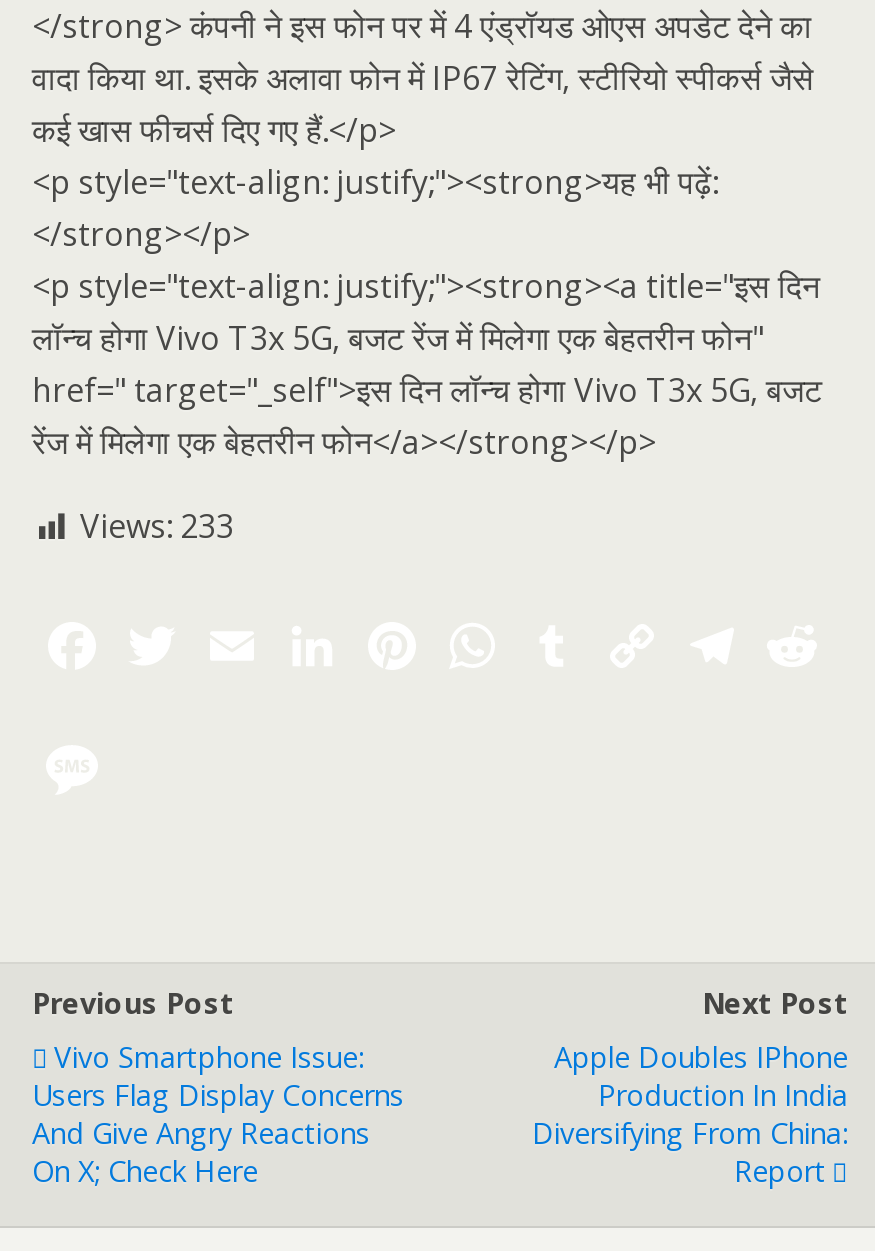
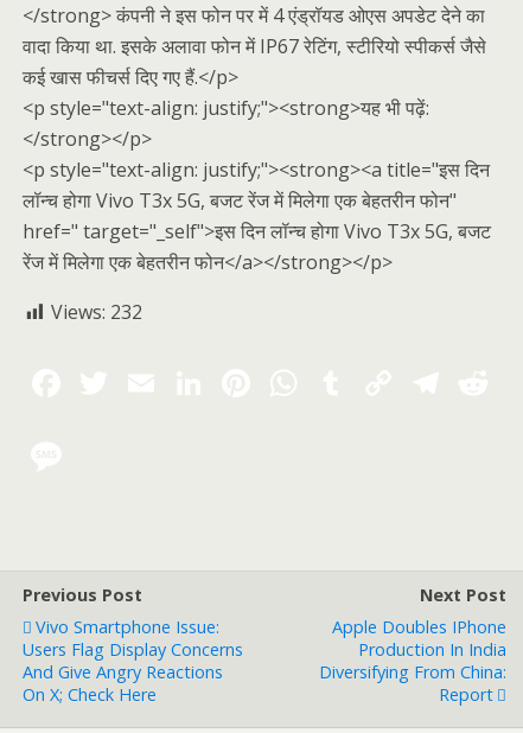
[80,504,234,548] Views: 233 -> [51,299,142,325] Views: 232

